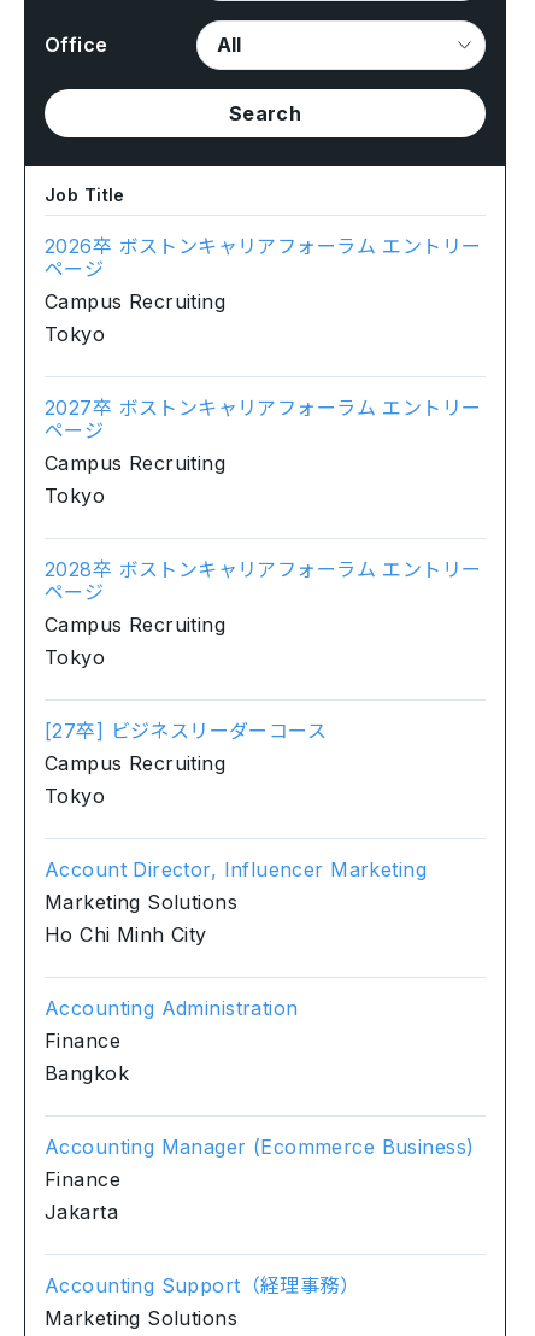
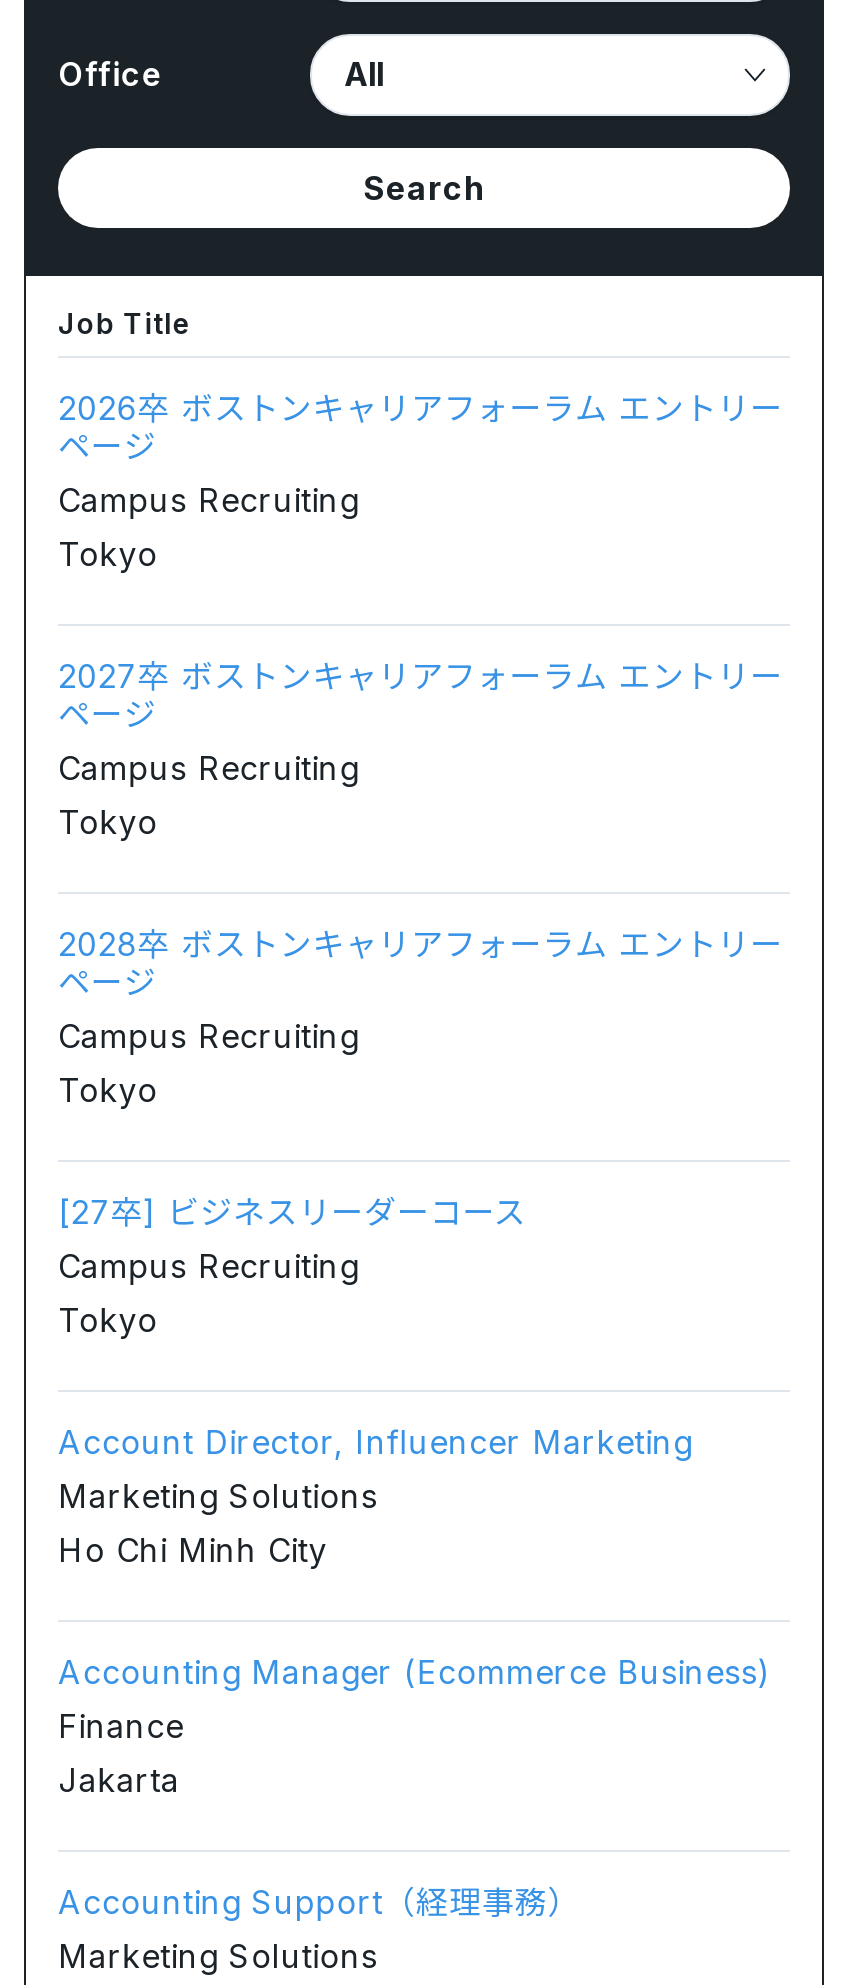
[45,996,298,1085] Accounting Administration | Finance | Bangkok -> none

